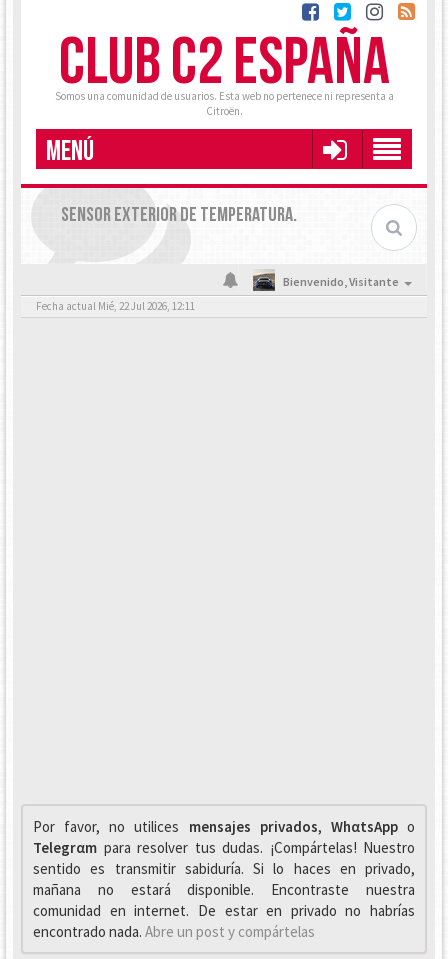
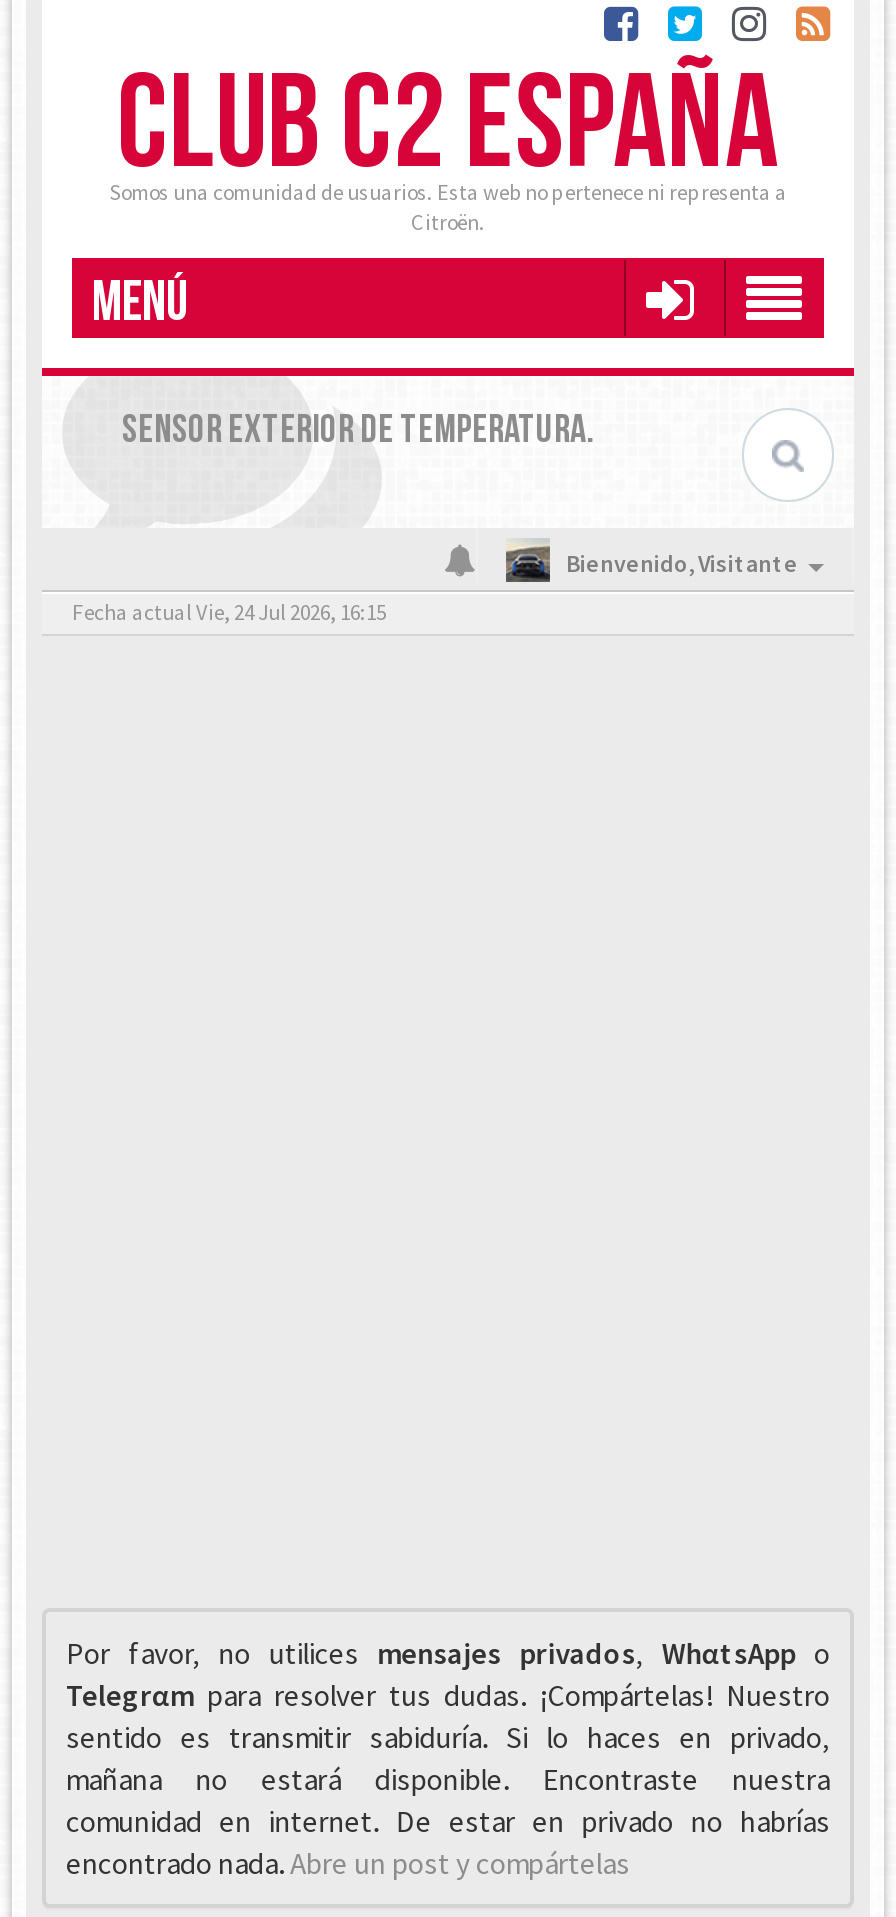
[36,299,195,313] Fecha actual Mié, 22 Jul 2026, 12:11 -> [72,598,386,626] Fecha actual Vie, 24 Jul 2026, 16:15

